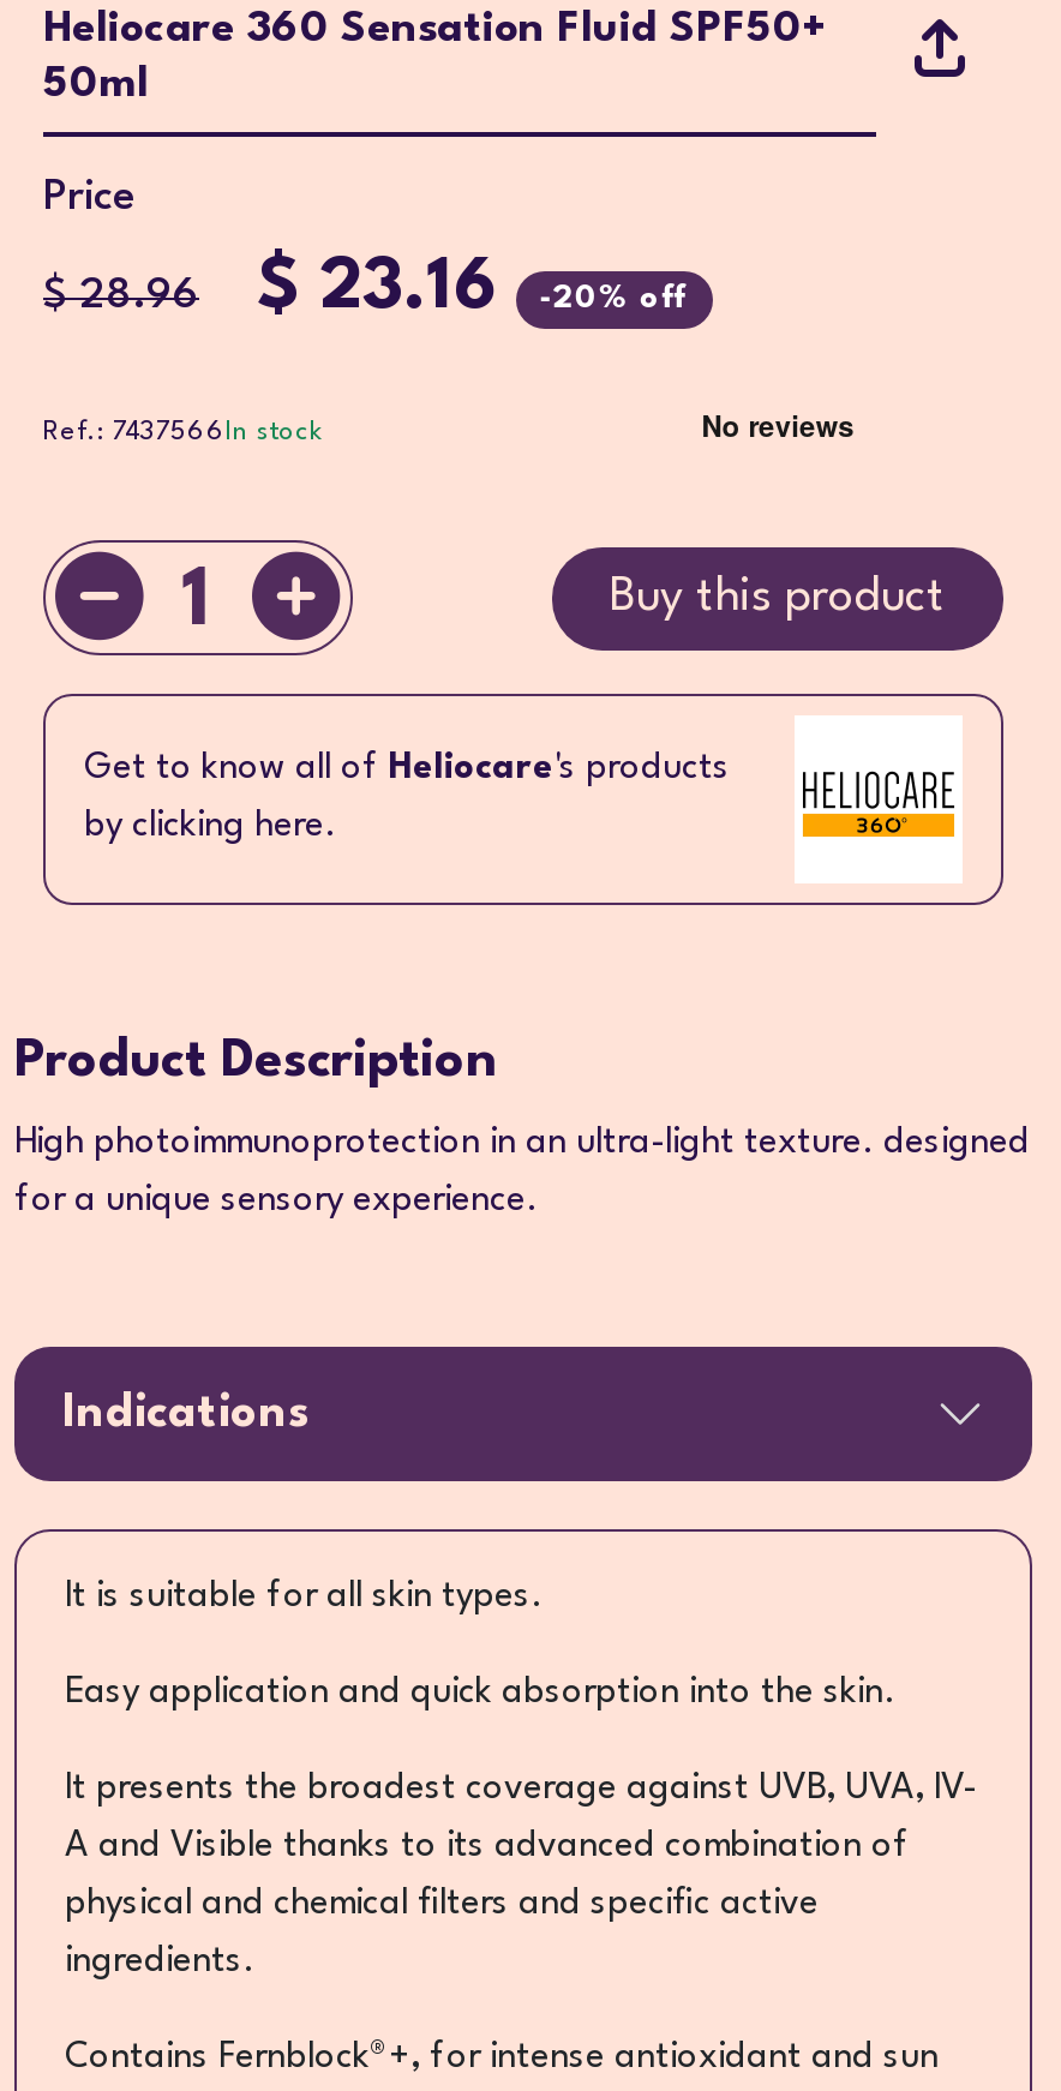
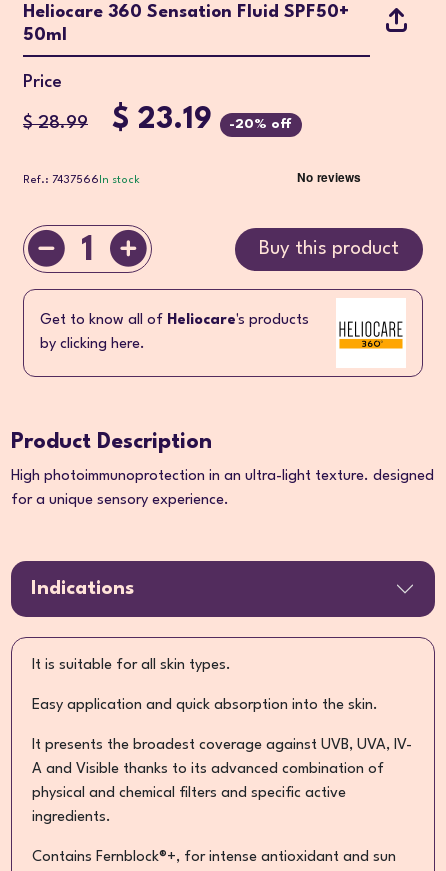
[238,255,516,325] $ 23.16 -> [104,106,220,135] $ 23.19
[43,277,199,318] $ 28.96 -> [23,115,88,132] $ 28.99

